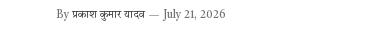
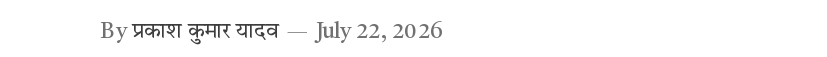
[56,10,226,21] By प्रकाश कुमार यादव July 21, 2026 -> [100,22,444,44] By प्रकाश कुमार यादव July 22, 2026

